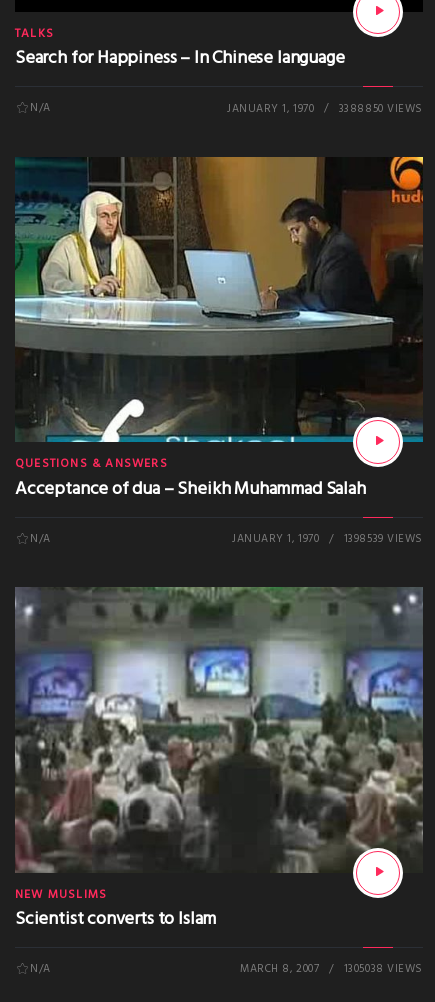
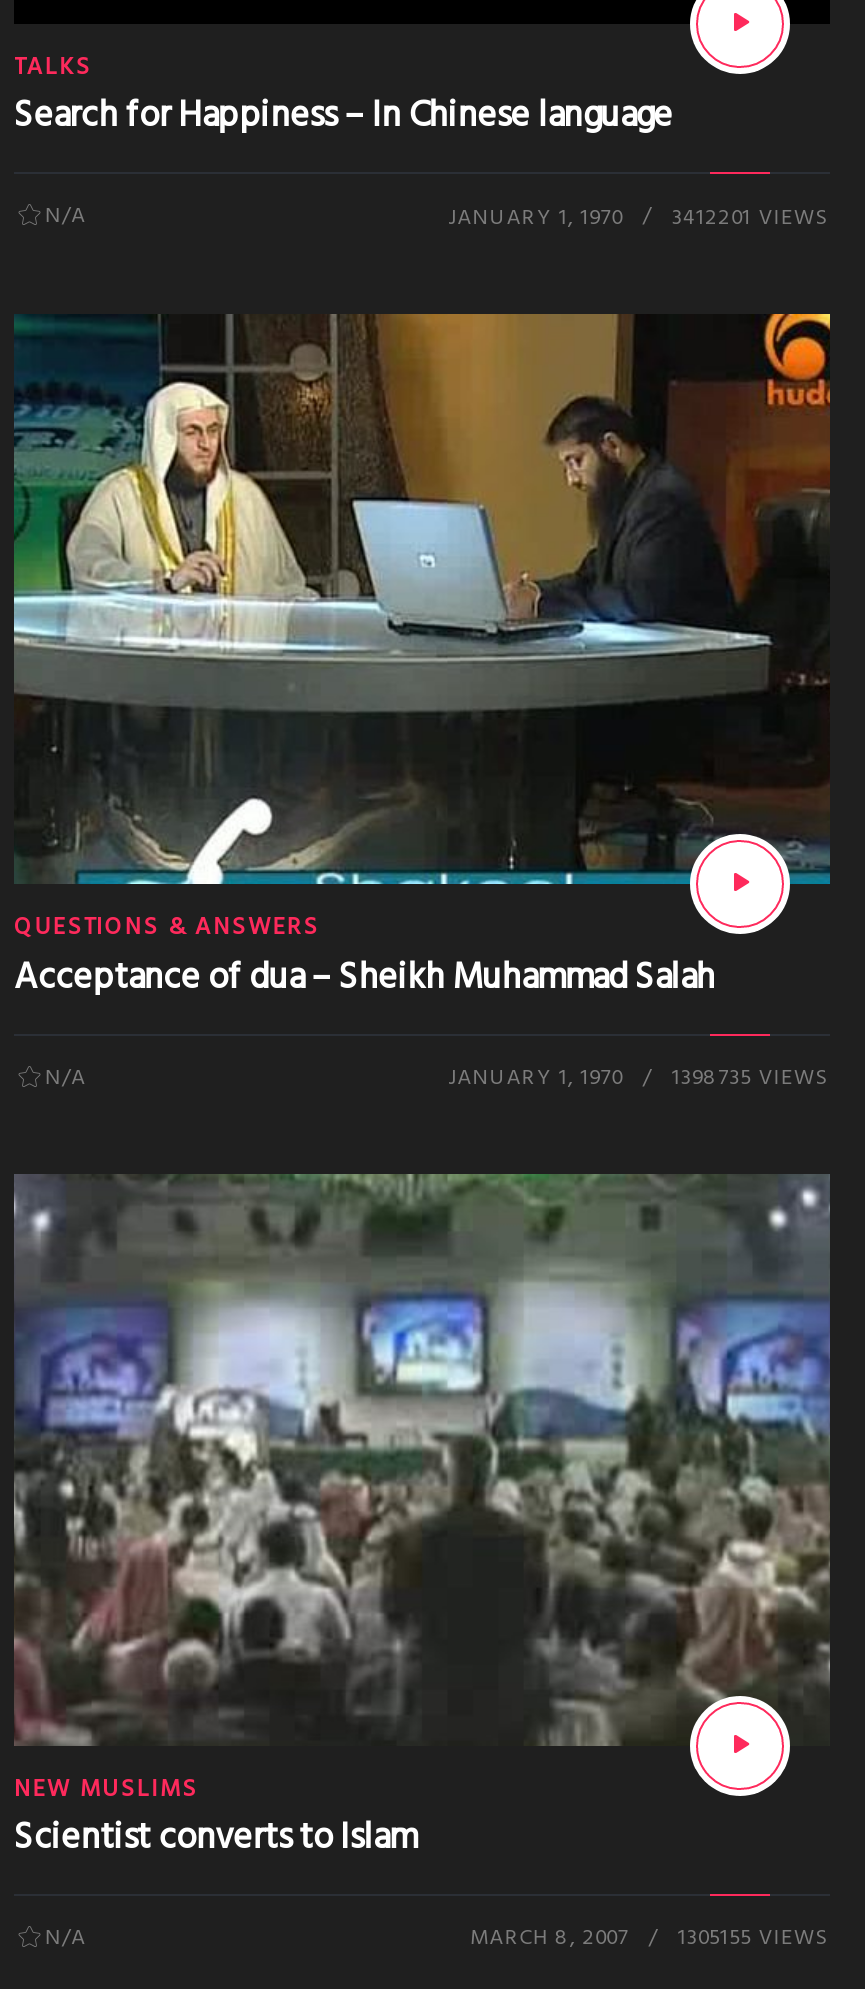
[227,100,423,118] JANUARY 1, 1970 3388850 VIEWS -> [448,199,830,235] JANUARY 1, 1970 3412201 VIEWS
[232,530,423,548] JANUARY 1, 1970 1398539 VIEWS -> [448,1060,830,1096] JANUARY 1, 1970 1398735 VIEWS
[240,960,423,978] MARCH 8, 2007 1305038 VIEWS -> [470,1920,830,1956] MARCH 8, 2007 1305155 VIEWS

